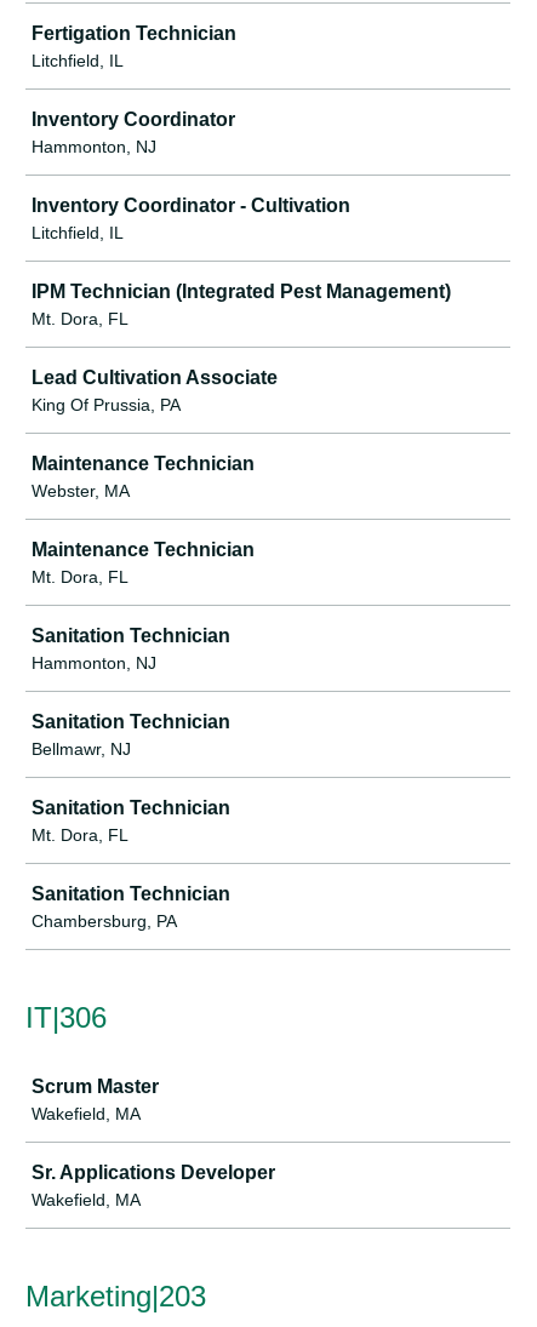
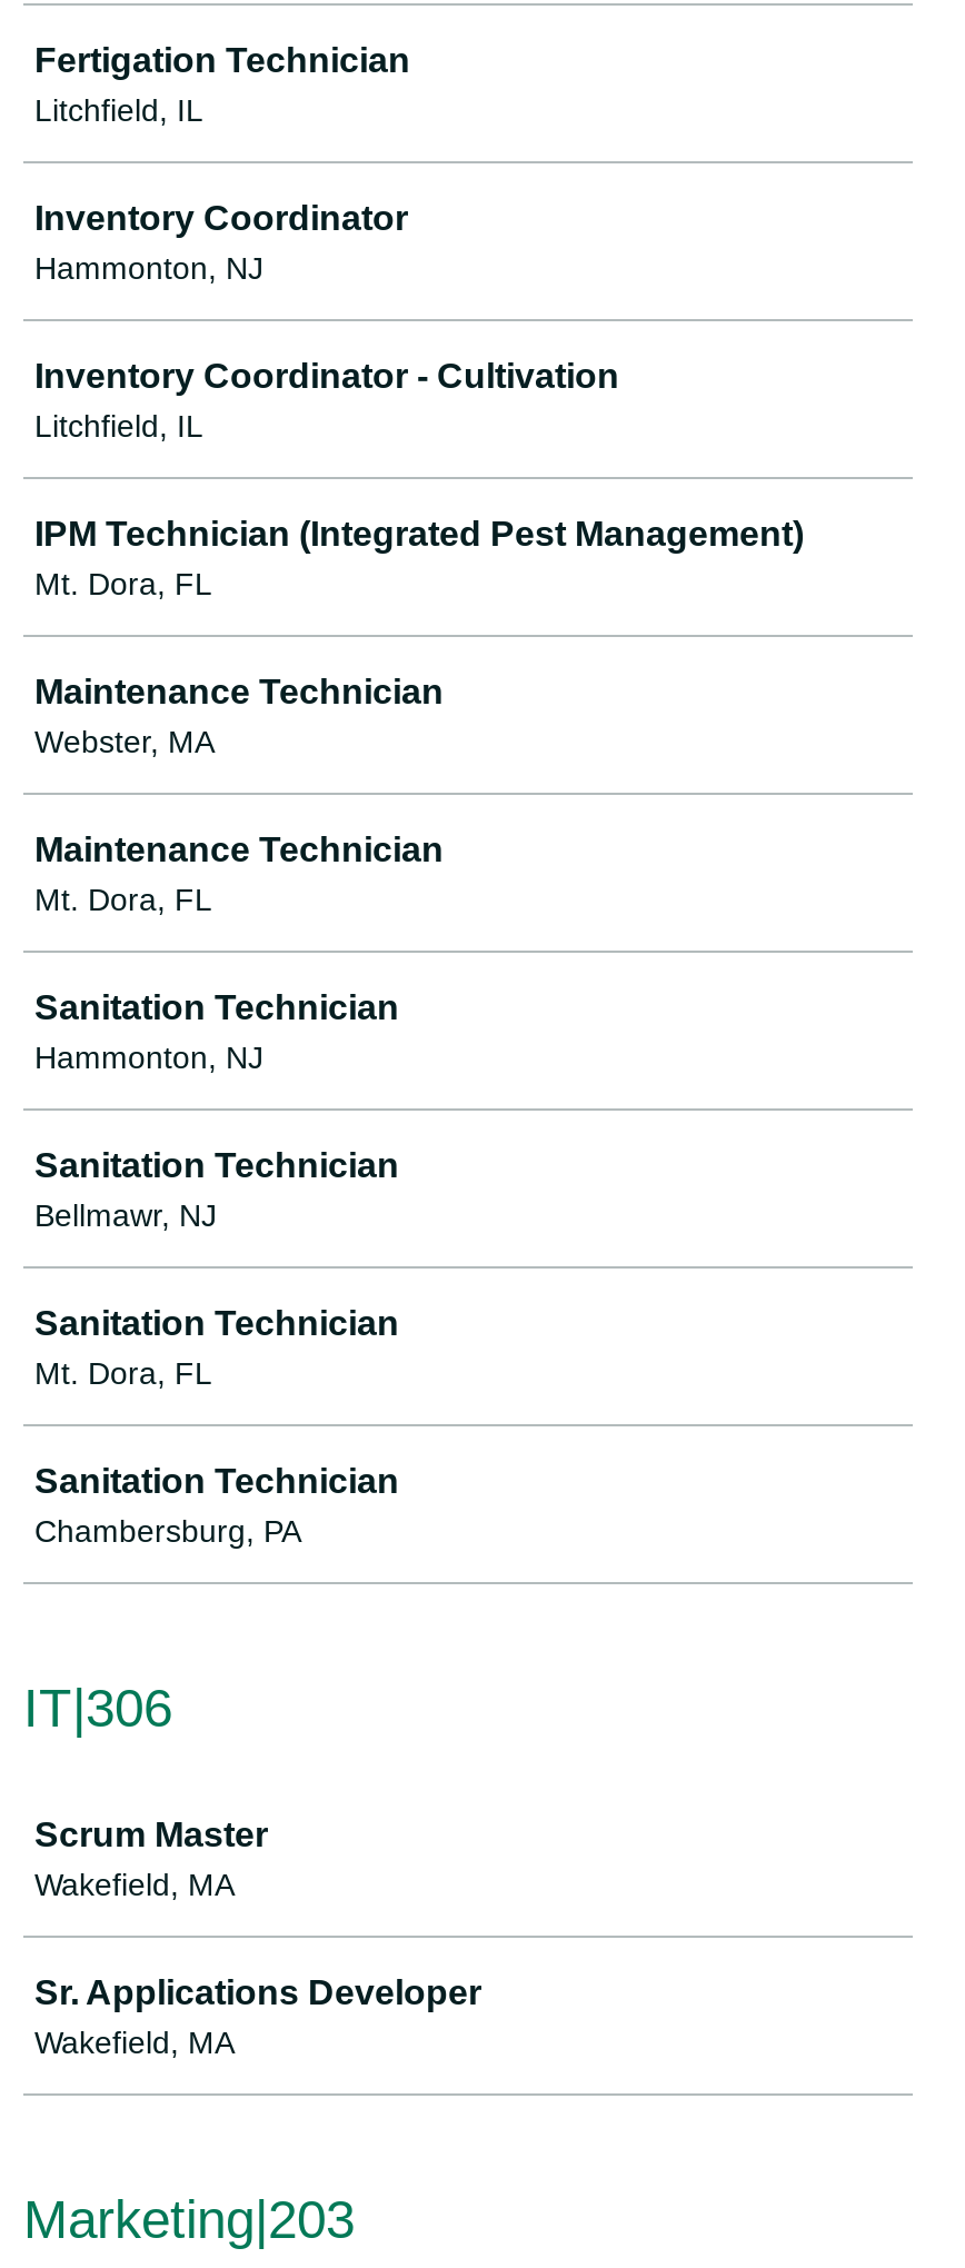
[32,367,278,414] Lead Cultivation Associate | King Of Prussia, PA -> none

